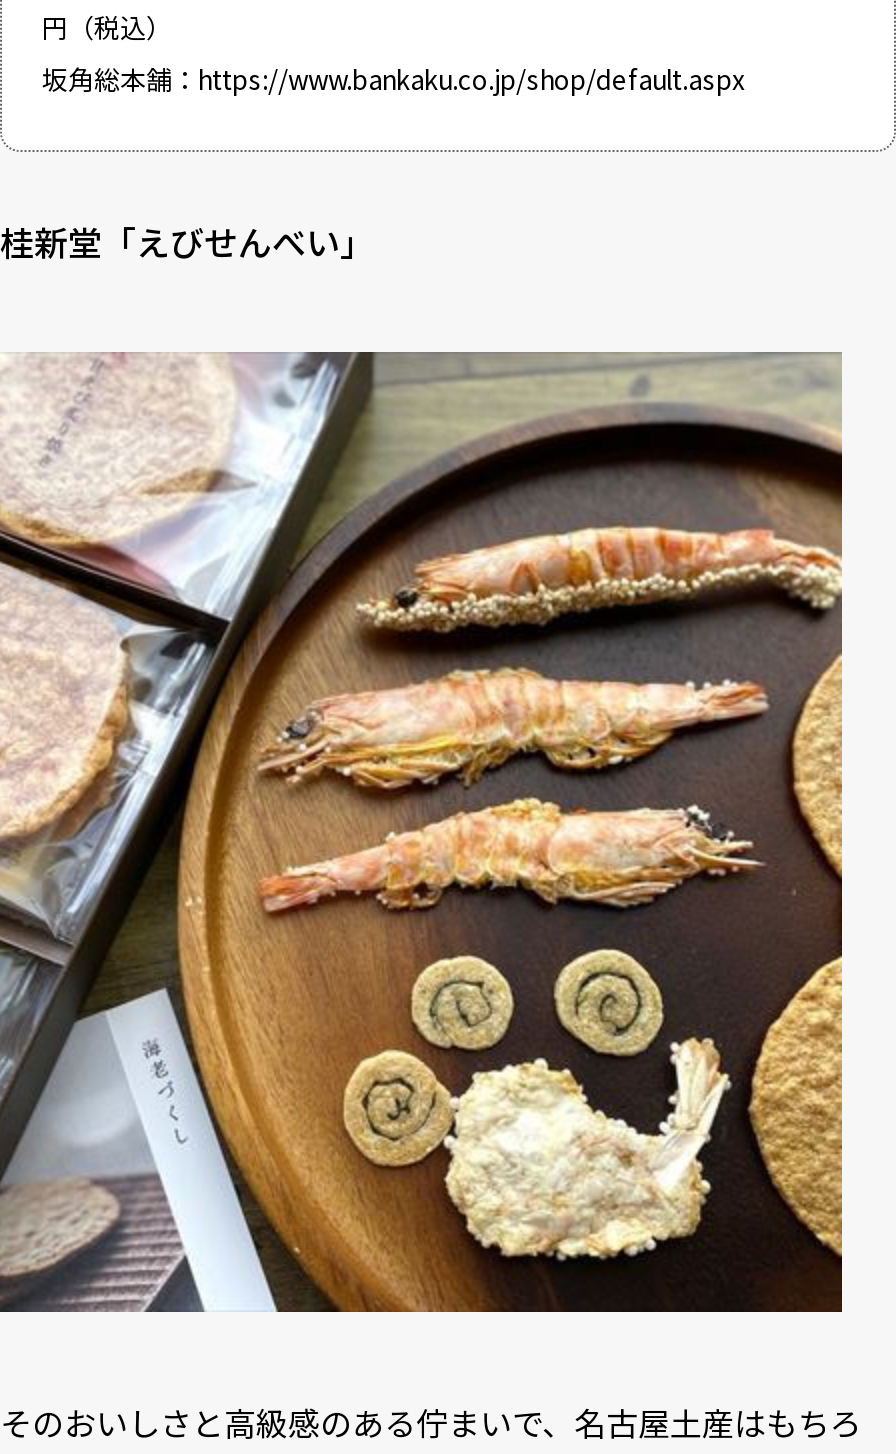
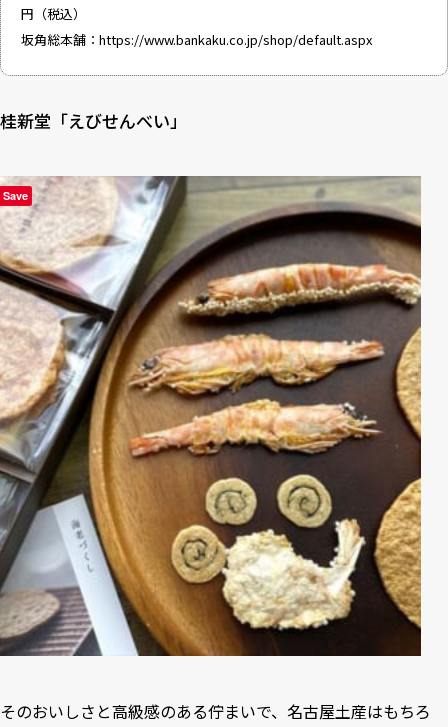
none -> [3,188,28,203] Save

